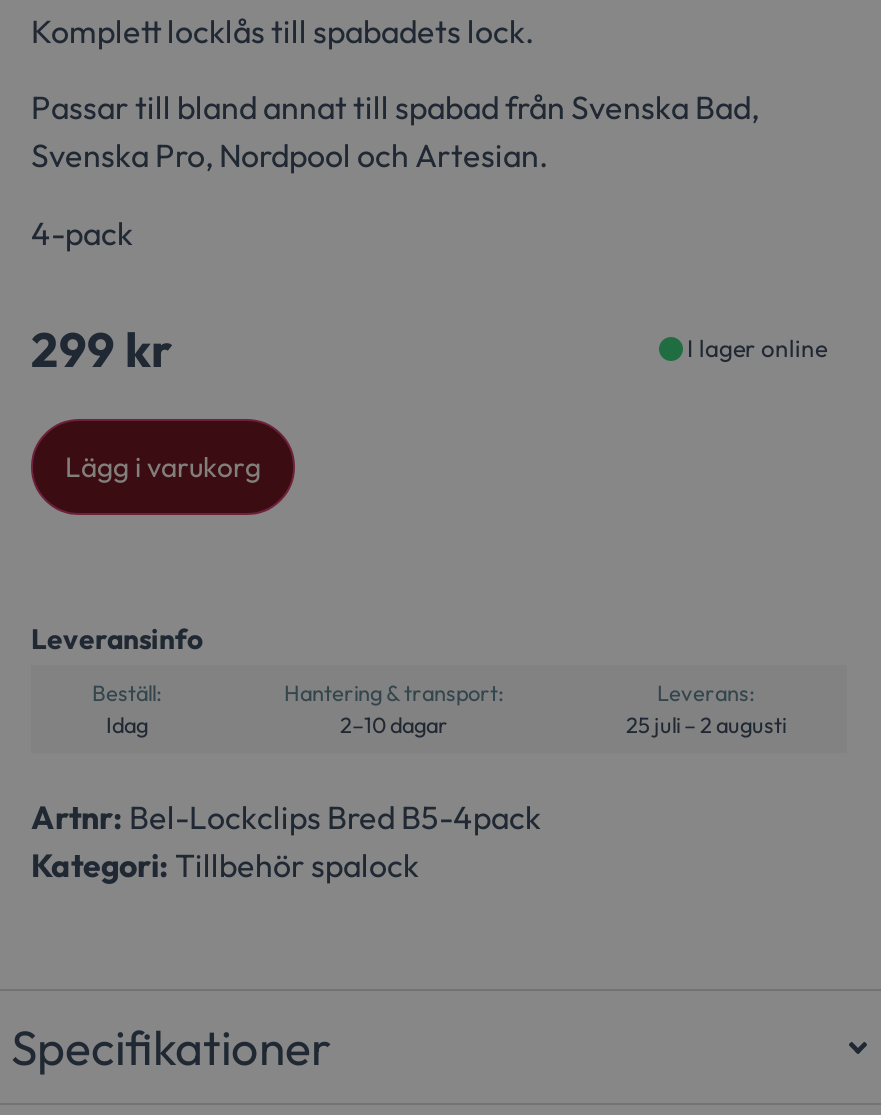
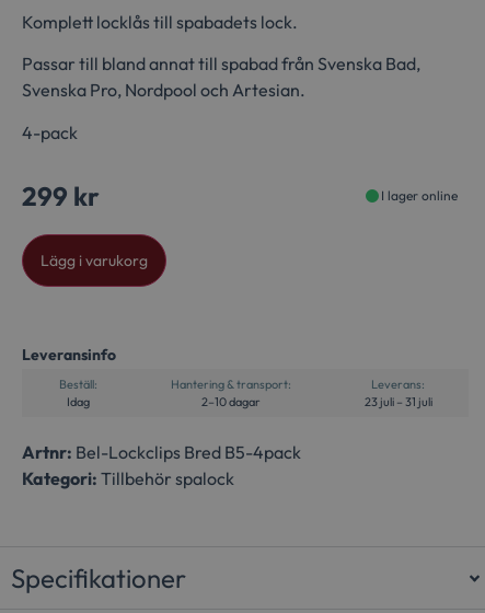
[626,711,786,739] 25 juli – 2 augusti -> [364,394,432,410] 23 juli – 31 juli

